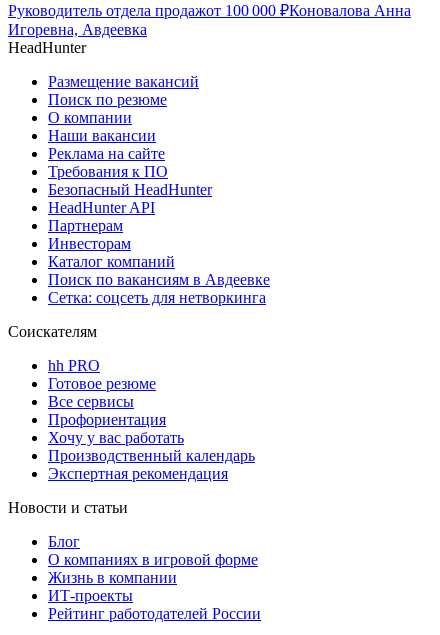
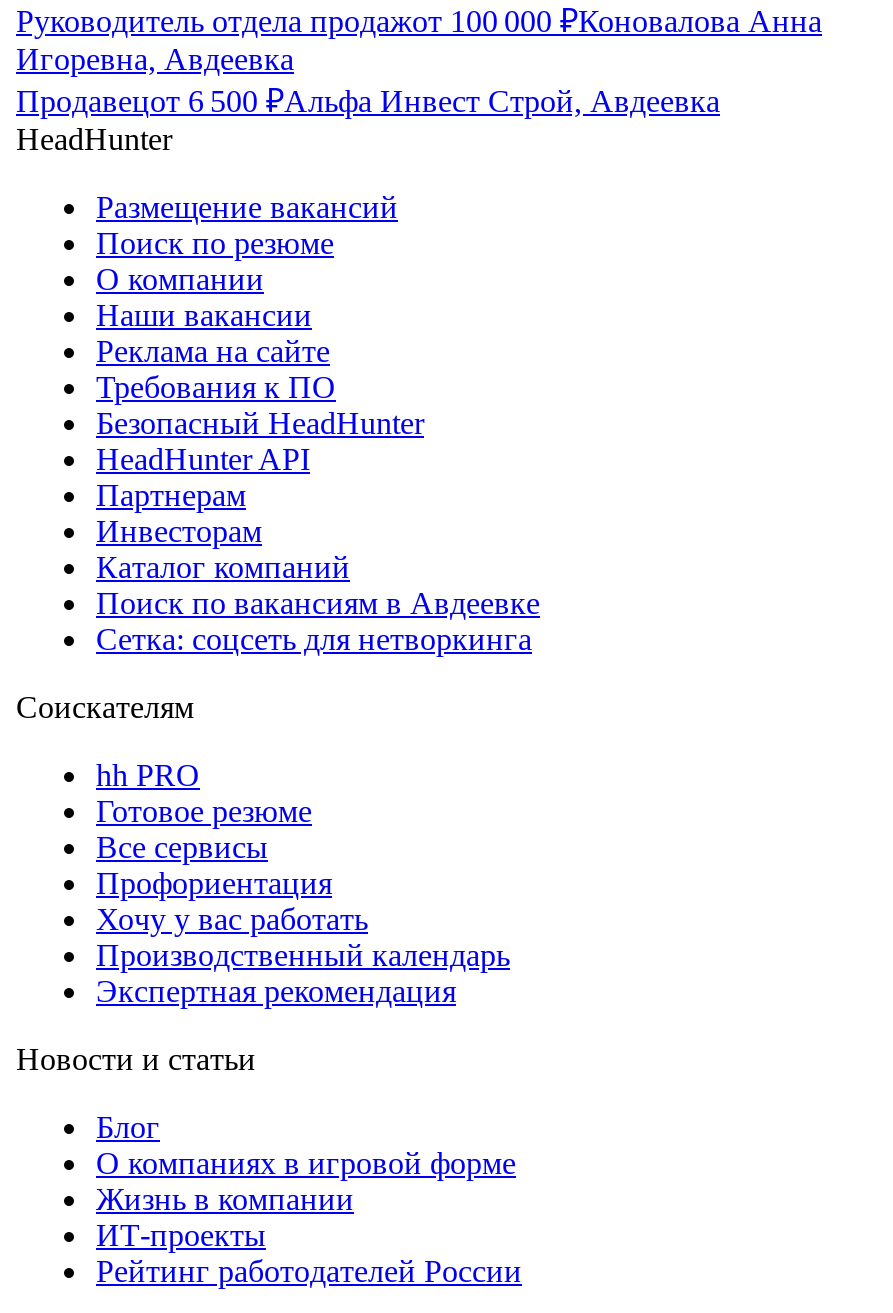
none -> [16,84,720,118] Продавецот 6 500 ₽Альфа Инвест Строй, Авдеевка

